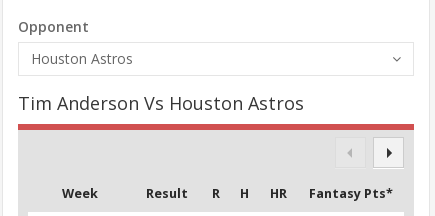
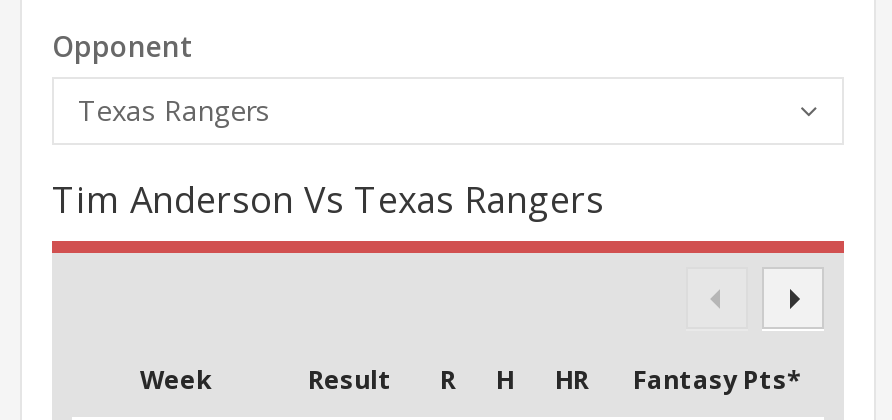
[31,49,133,68] Houston Astros -> [78,91,270,129] Texas Rangers
[18,91,304,115] Tim Anderson Vs Houston Astros -> [52,175,604,223] Tim Anderson Vs Texas Rangers

